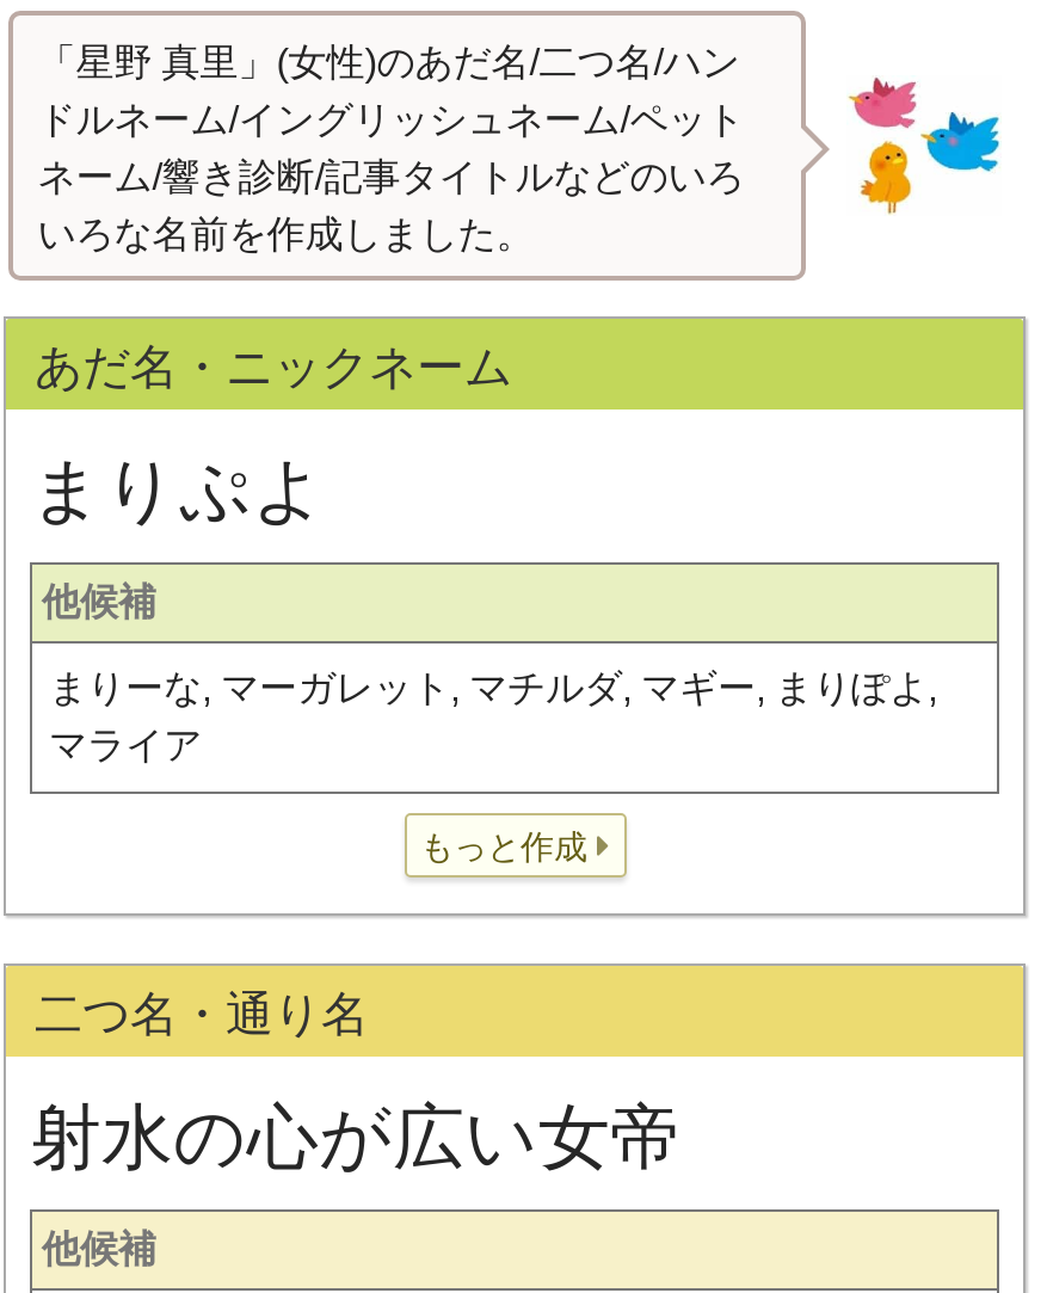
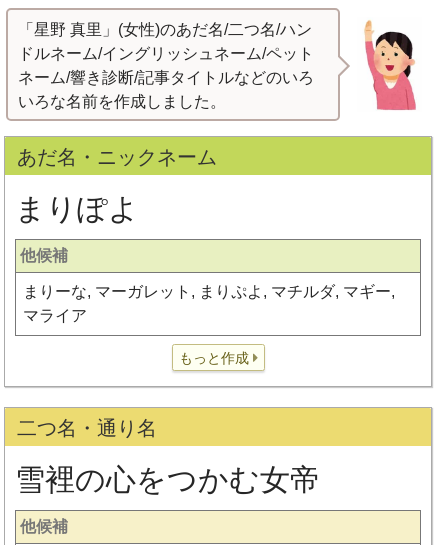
[846,39,1002,254] [image] -> [359,19,421,111] [image]
[30,450,326,529] まりぷよ -> [15,192,139,225] まりぽよ
[49,667,937,708] まりーな, マーガレット, マチルダ, マギー, まりぽよ, -> [23,283,395,300] まりーな, マーガレット, まりぷよ, マチルダ, マギー,
[30,1097,682,1176] 射水の心が広い女帝 -> [15,463,320,496] 雪裡の心をつかむ女帝

